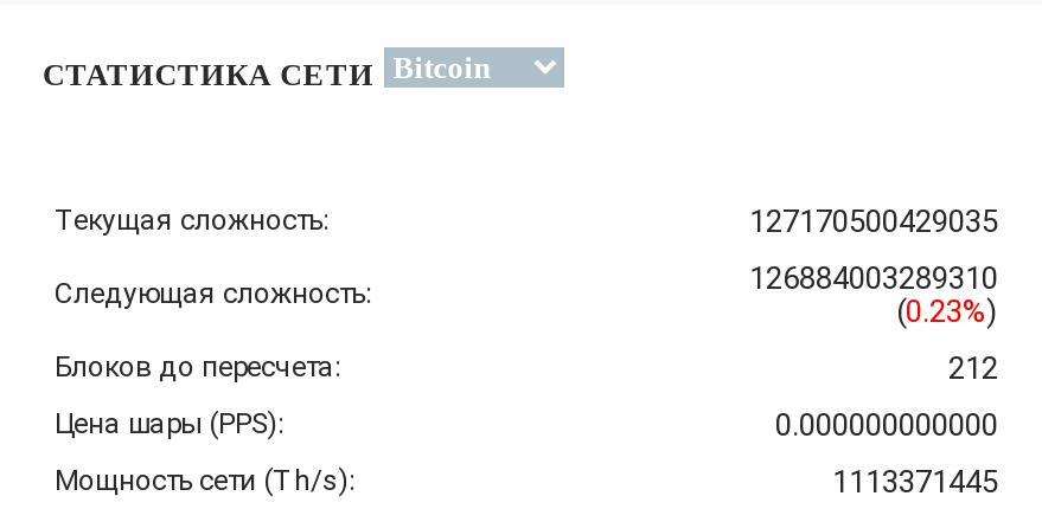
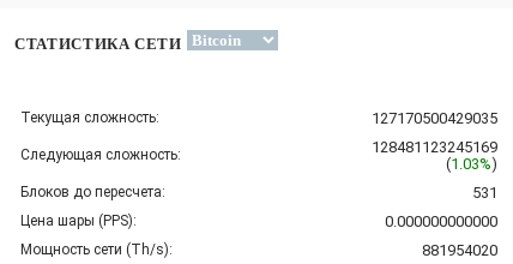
[749,259,998,295] 126884003289310 -> [372,137,497,155] 128481123245169
[896,292,998,328] (0.23%) -> [446,154,497,172] (1.03%)
[948,349,998,385] 212 -> [472,183,497,201] 531
[832,463,998,498] 1113371445 -> [422,241,497,259] 881954020

